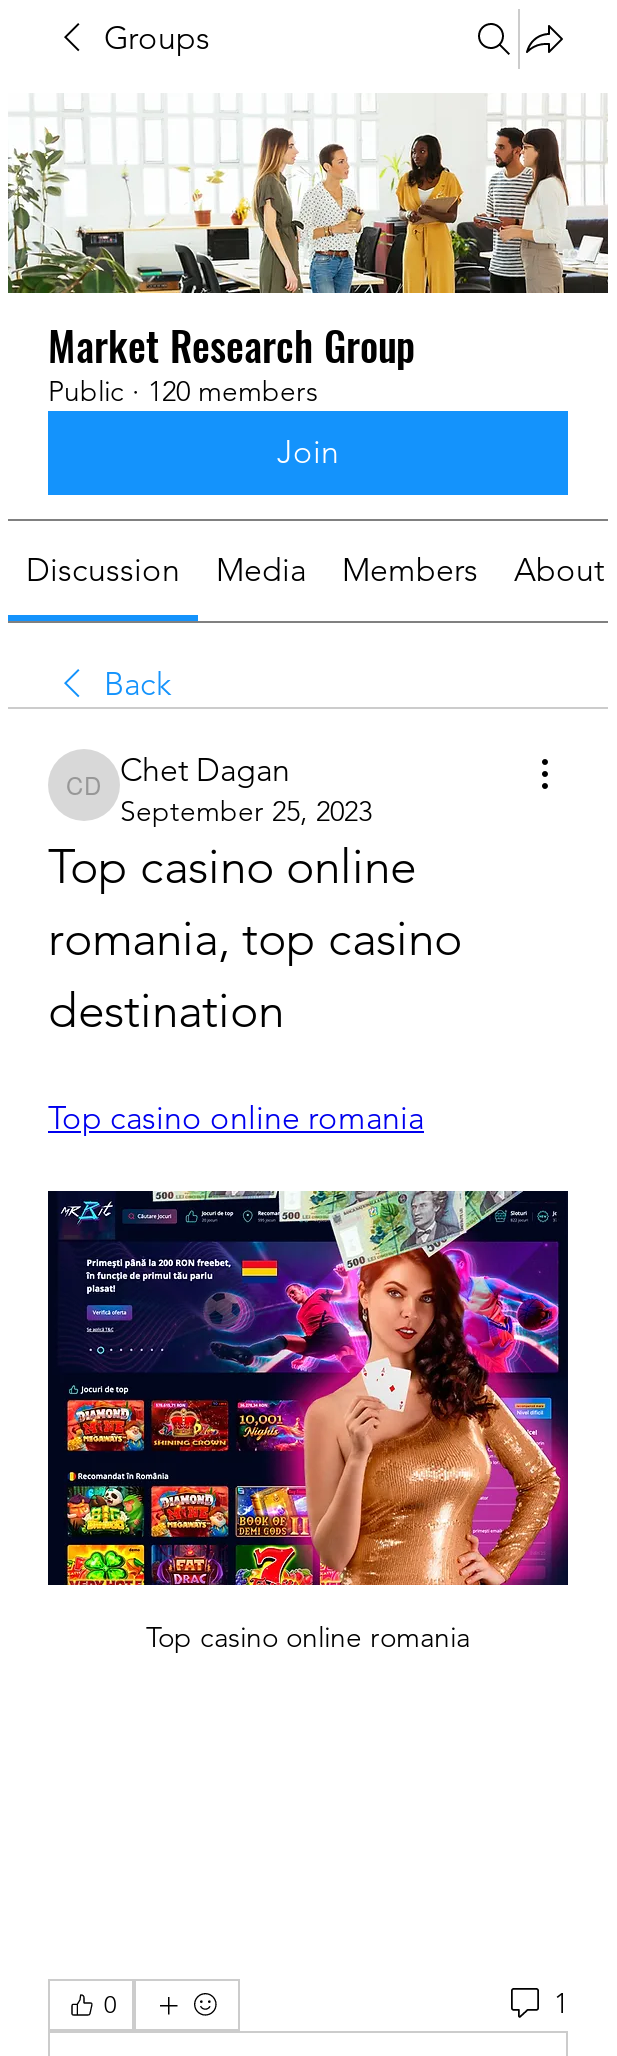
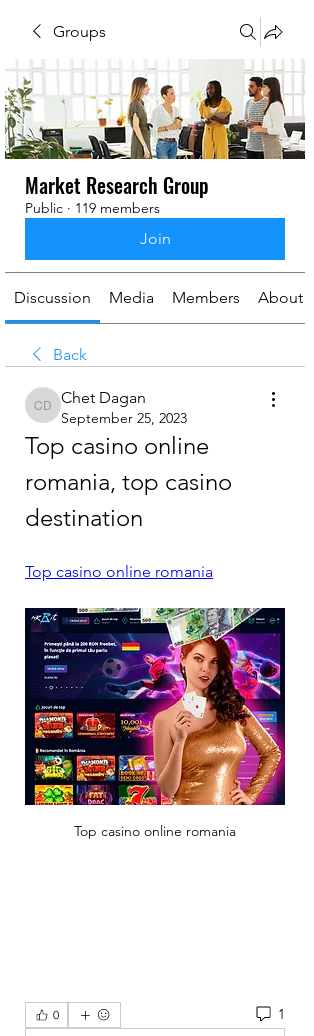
[48,373,318,409] Public · 120 members -> [25,199,160,217] Public · 119 members

